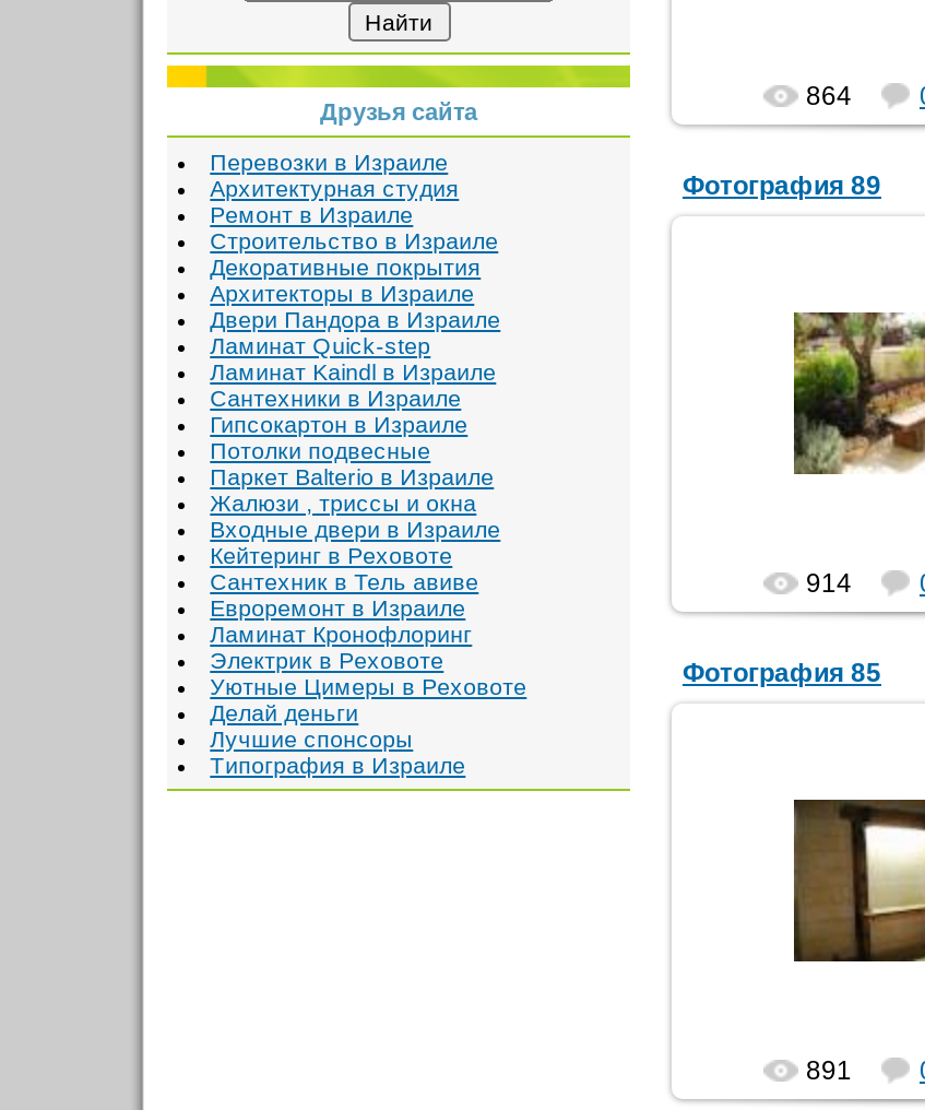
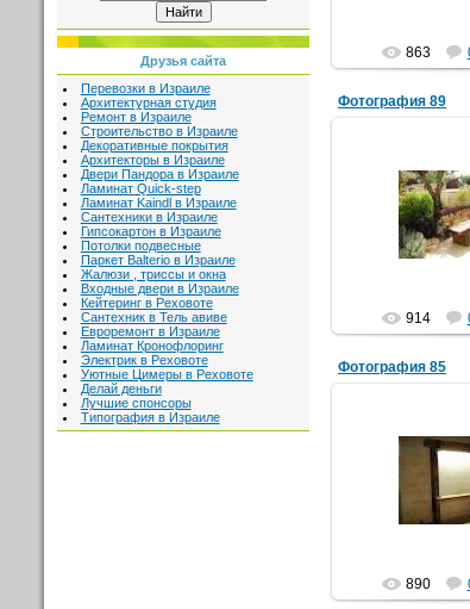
[806,80,852,111] 864 -> [405,44,430,60] 863
[806,1055,852,1085] 891 -> [405,575,430,592] 890

